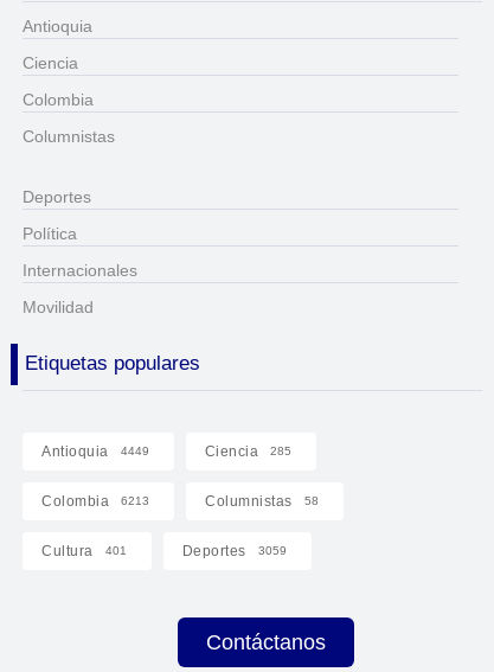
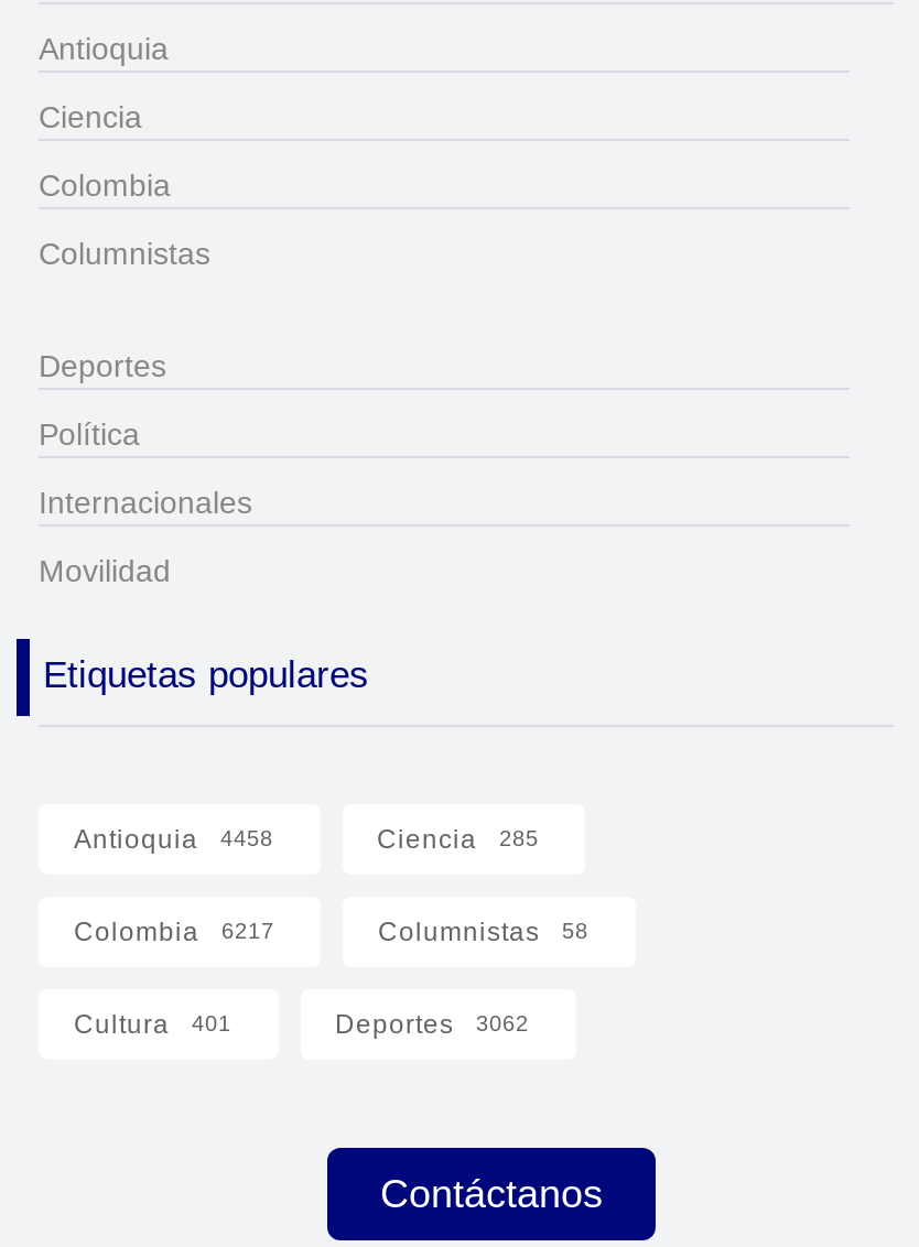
[41,443,149,460] Antioquia 4449 -> [74,824,273,855] Antioquia 4458
[41,493,149,510] Colombia 6213 -> [74,916,274,947] Colombia 6217
[182,543,286,559] Deportes 3059 -> [335,1009,529,1040] Deportes 3062

